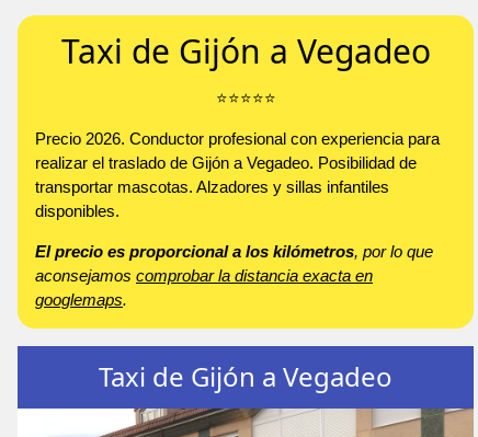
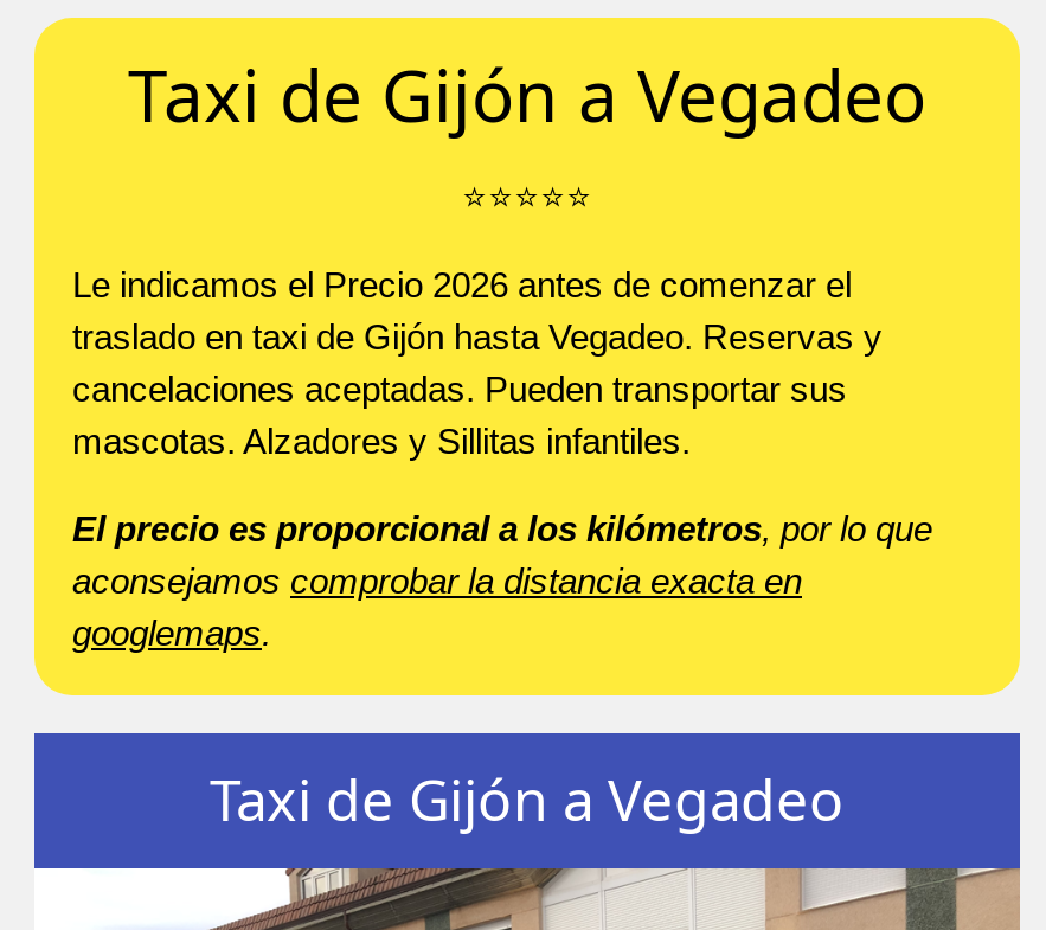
[35,129,440,220] Precio 2026. Conductor profesional con experiencia para | realizar el traslado de Gijón a Vegadeo. Posibilidad de | transportar mascotas. Alzadores y sillas infantiles | disponibles. -> [72,264,883,461] Le indicamos el Precio 2026 antes de comenzar el | traslado en taxi de Gijón hasta Vegadeo. Reservas y | cancelaciones aceptadas. Pueden transportar sus | mascotas. Alzadores y Sillitas infantiles.

